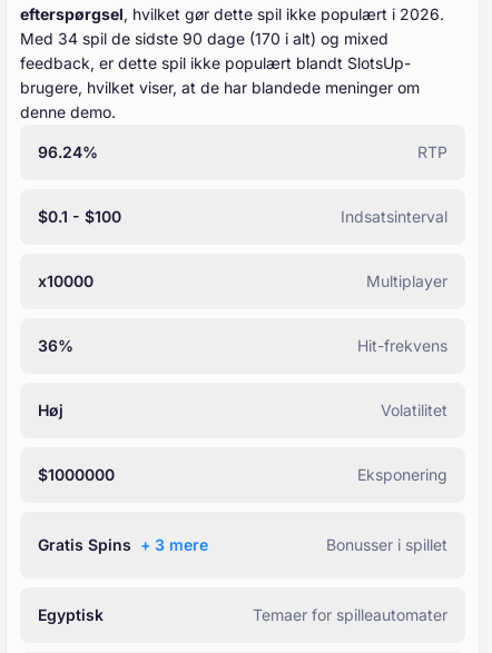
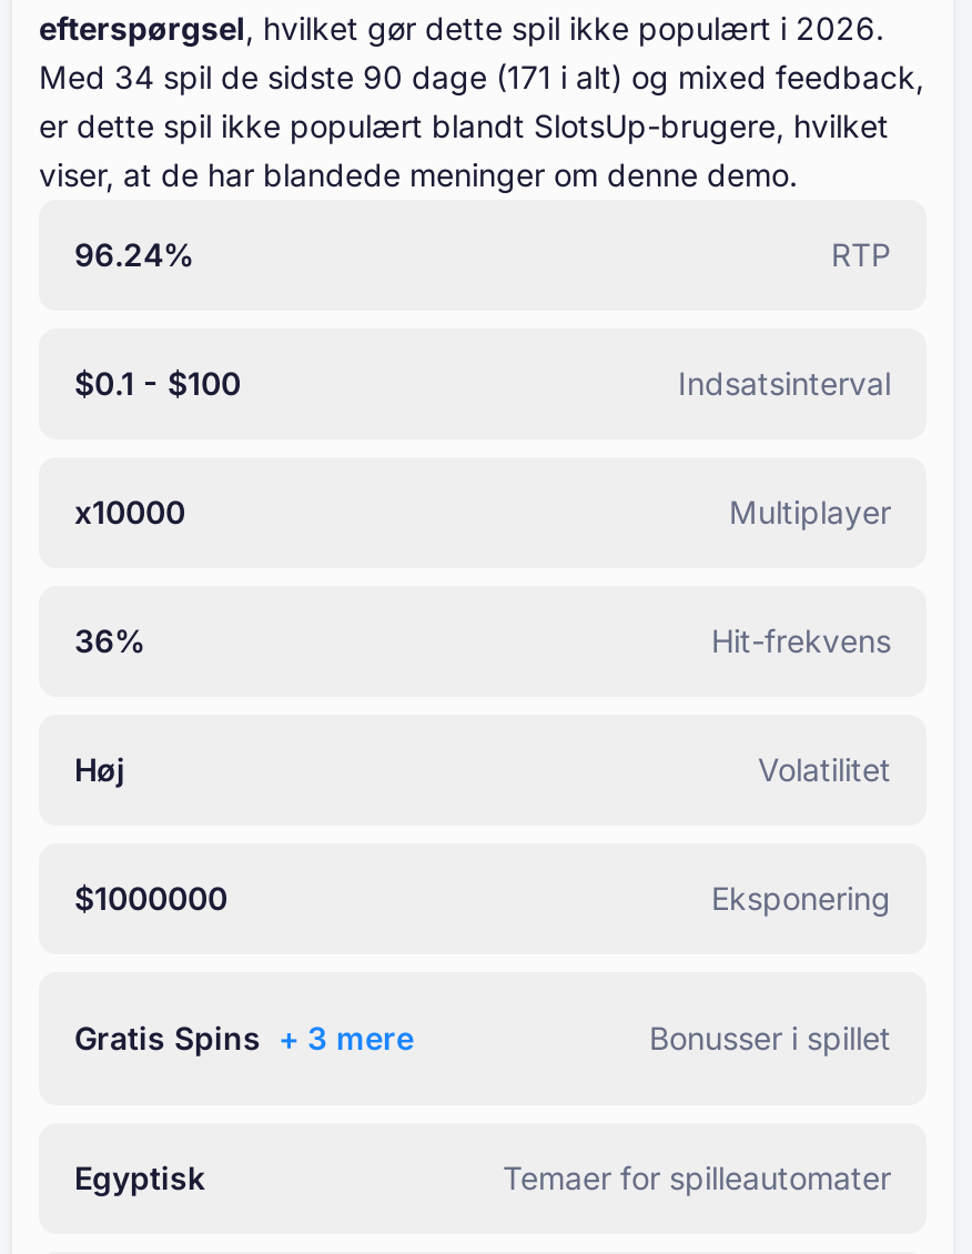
[20,29,420,121] Med 34 spil de sidste 90 dage (170 i alt) og mixed | feedback, er dette spil ikke populært blandt SlotsUp- | brugere, hvilket viser, at de har blandede meninger om | denne demo. -> [39,58,924,193] Med 34 spil de sidste 90 dage (171 i alt) og mixed feedback, | er dette spil ikke populært blandt SlotsUp-brugere, hvilket | viser, at de har blandede meninger om denne demo.

